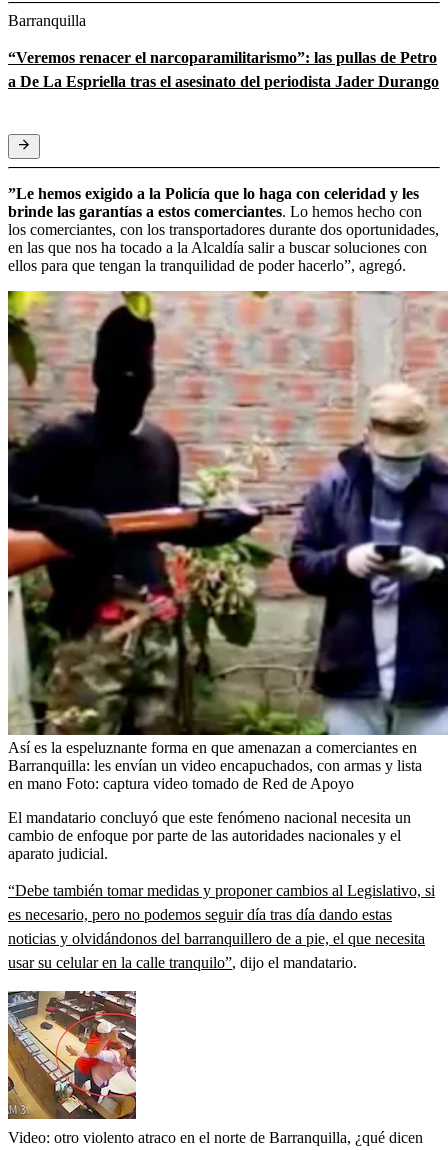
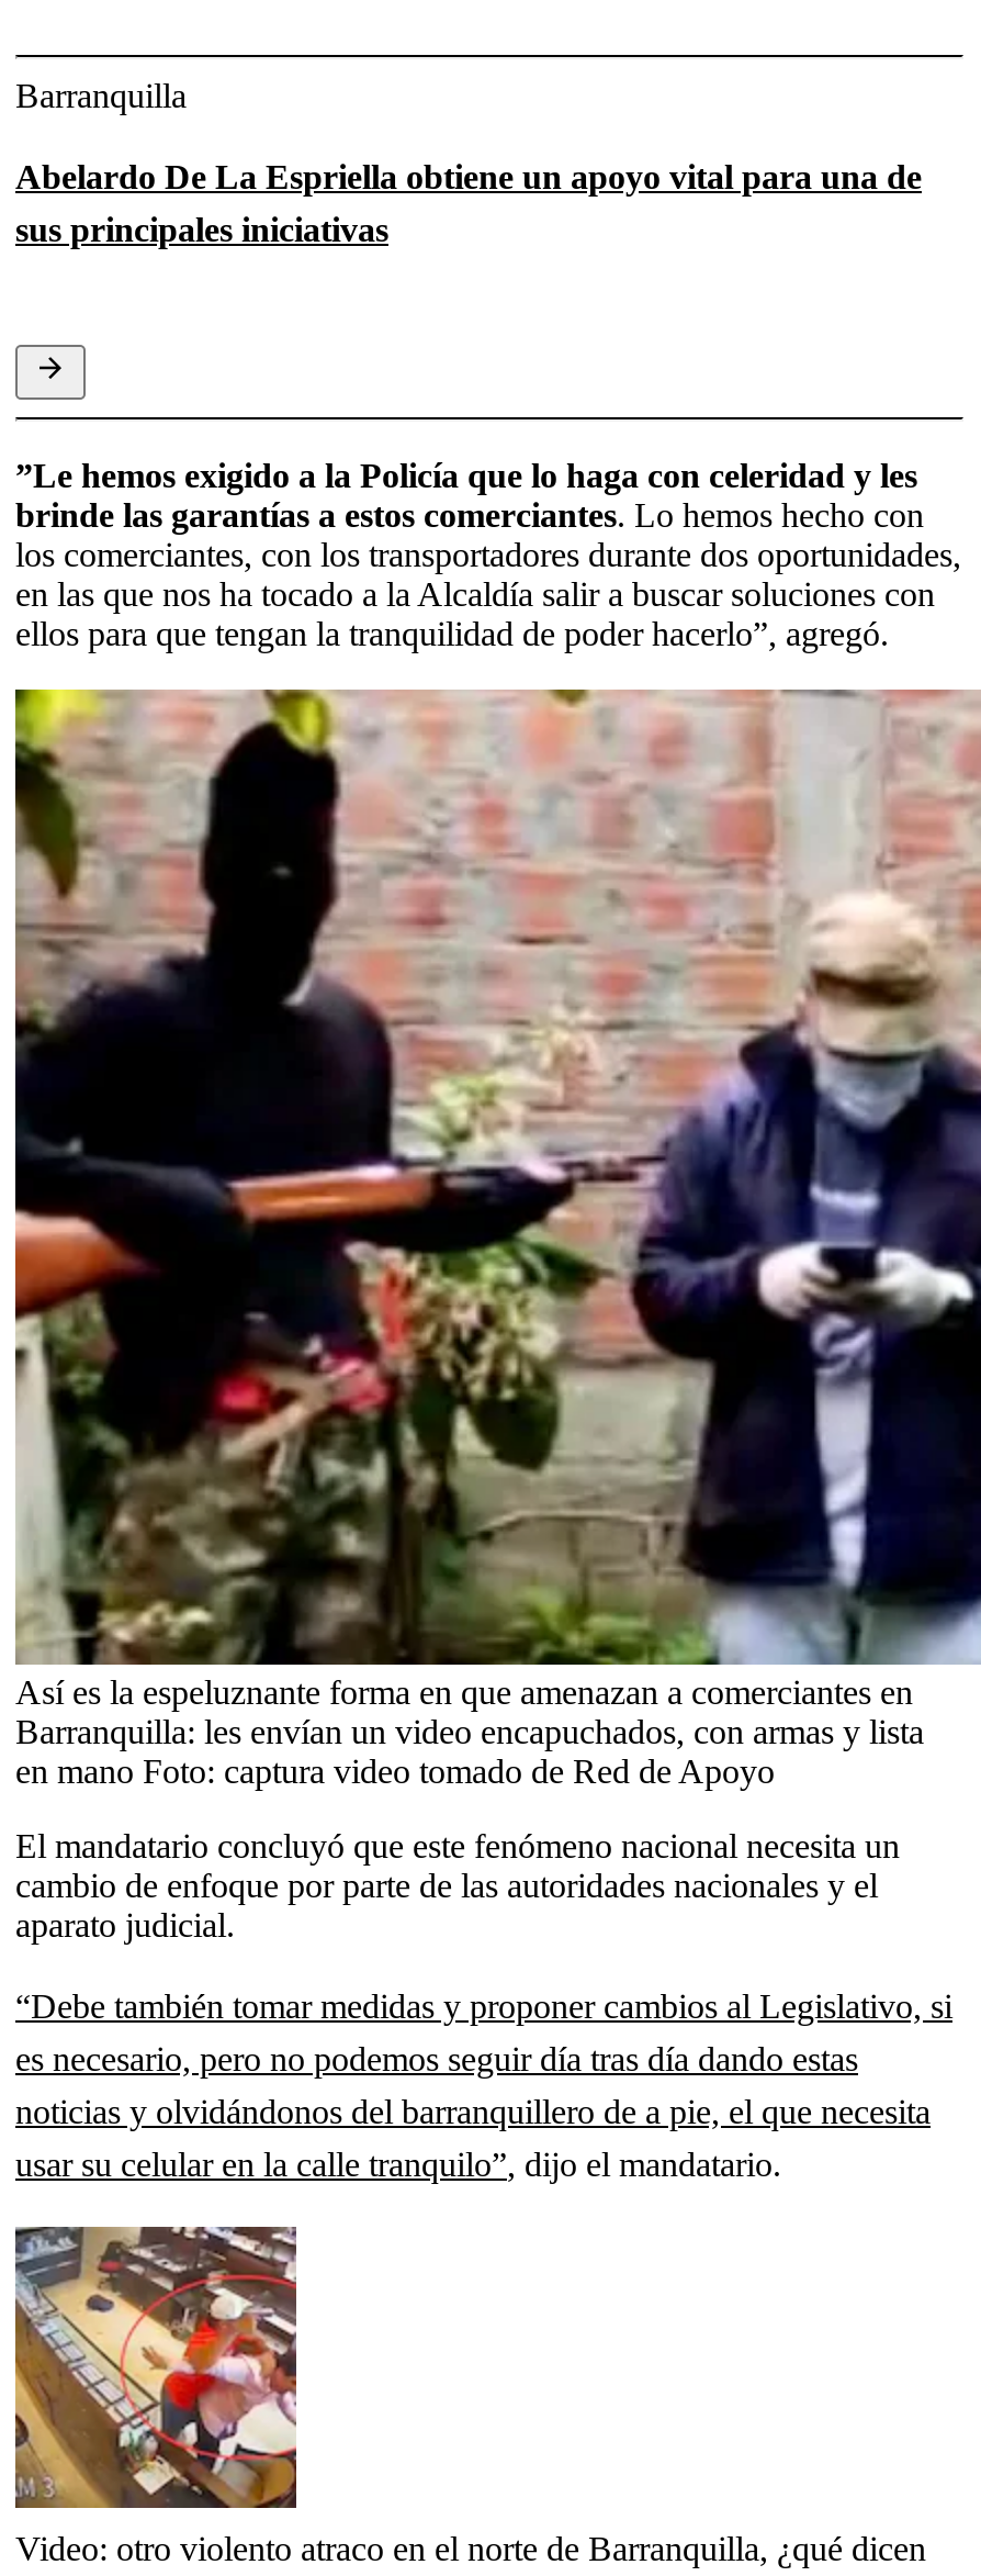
[8,49,439,90] “Veremos renacer el narcoparamilitarismo”: las pullas de Petro | a De La Espriella tras el asesinato del periodista Jader Durango -> [15,157,922,247] Abelardo De La Espriella obtiene un apoyo vital para una de | sus principales iniciativas

